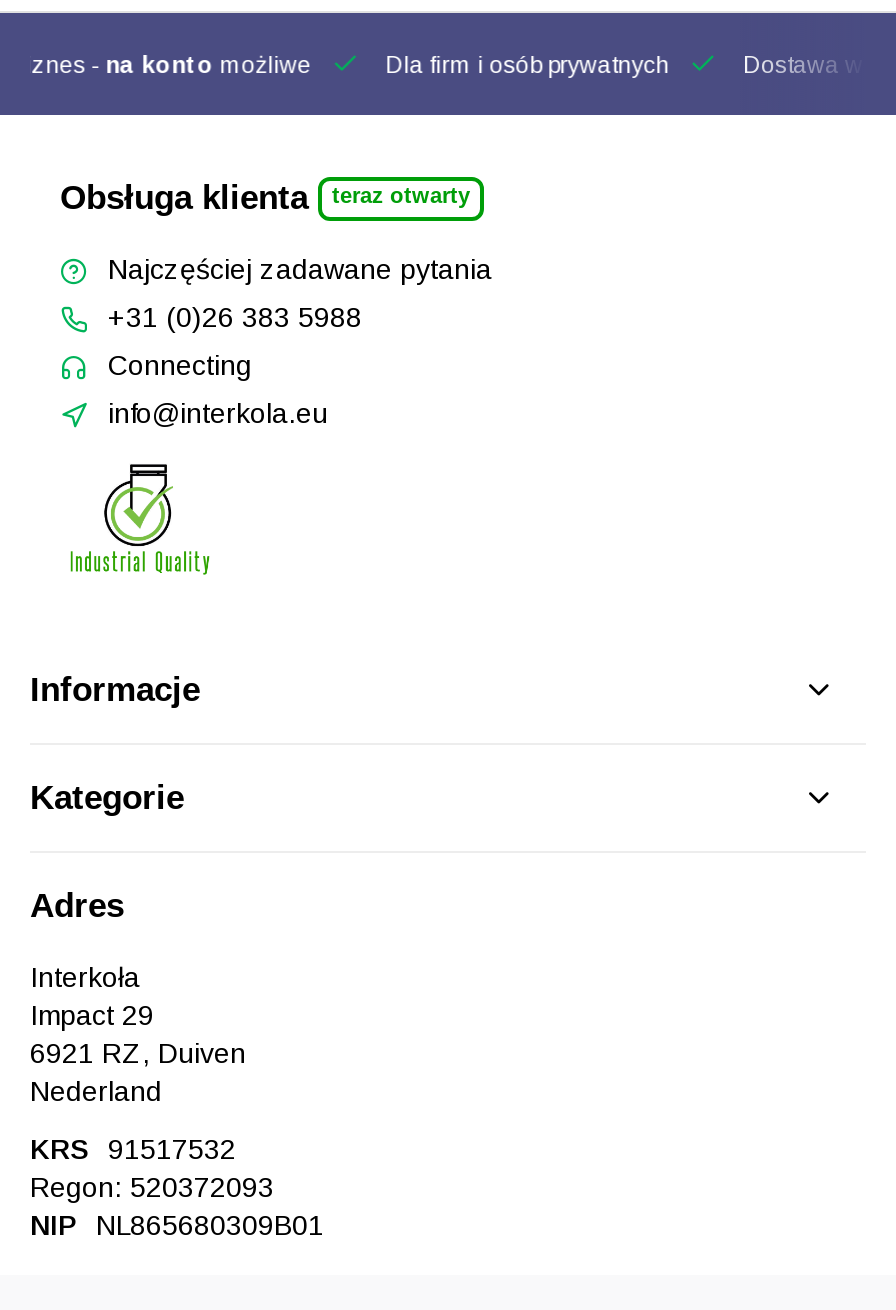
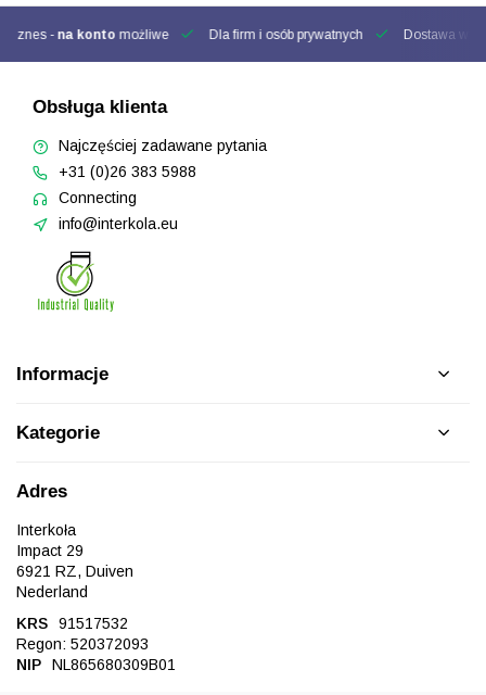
[332,182,470,206] teraz otwarty -> none

